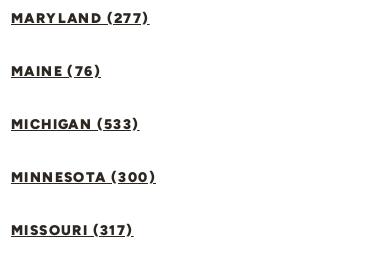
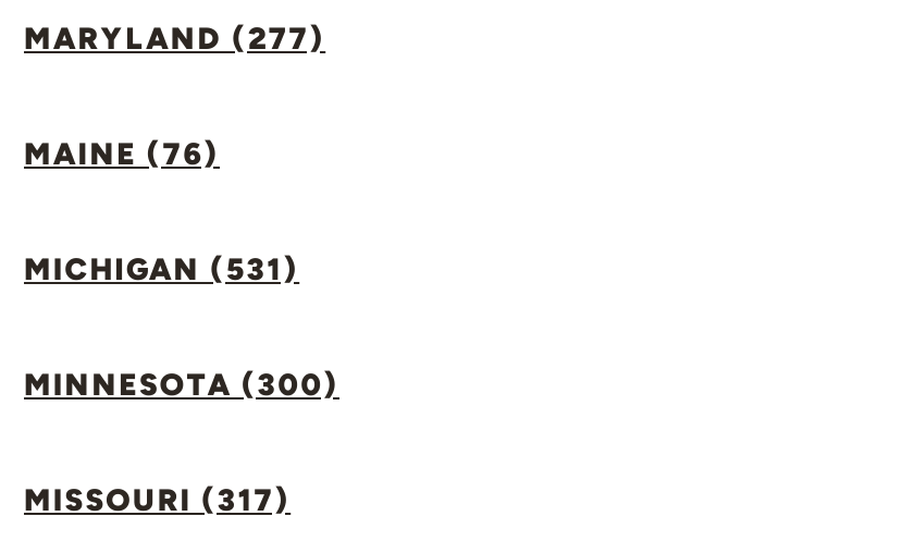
[11,116,140,133] MICHIGAN (533) -> [24,251,299,288] MICHIGAN (531)

